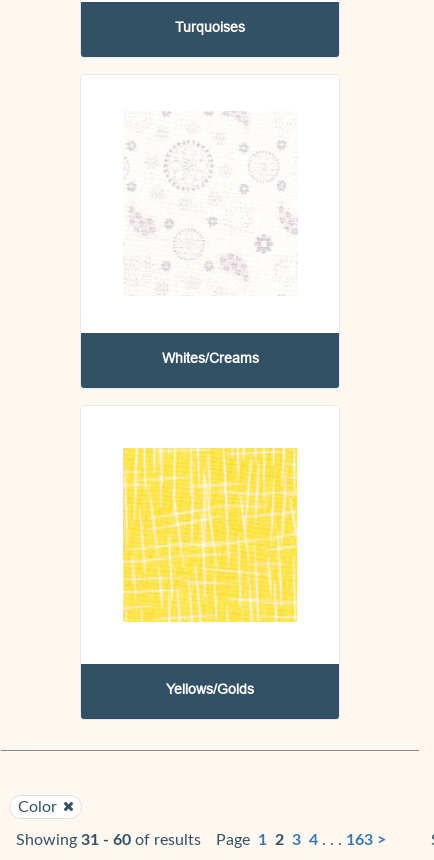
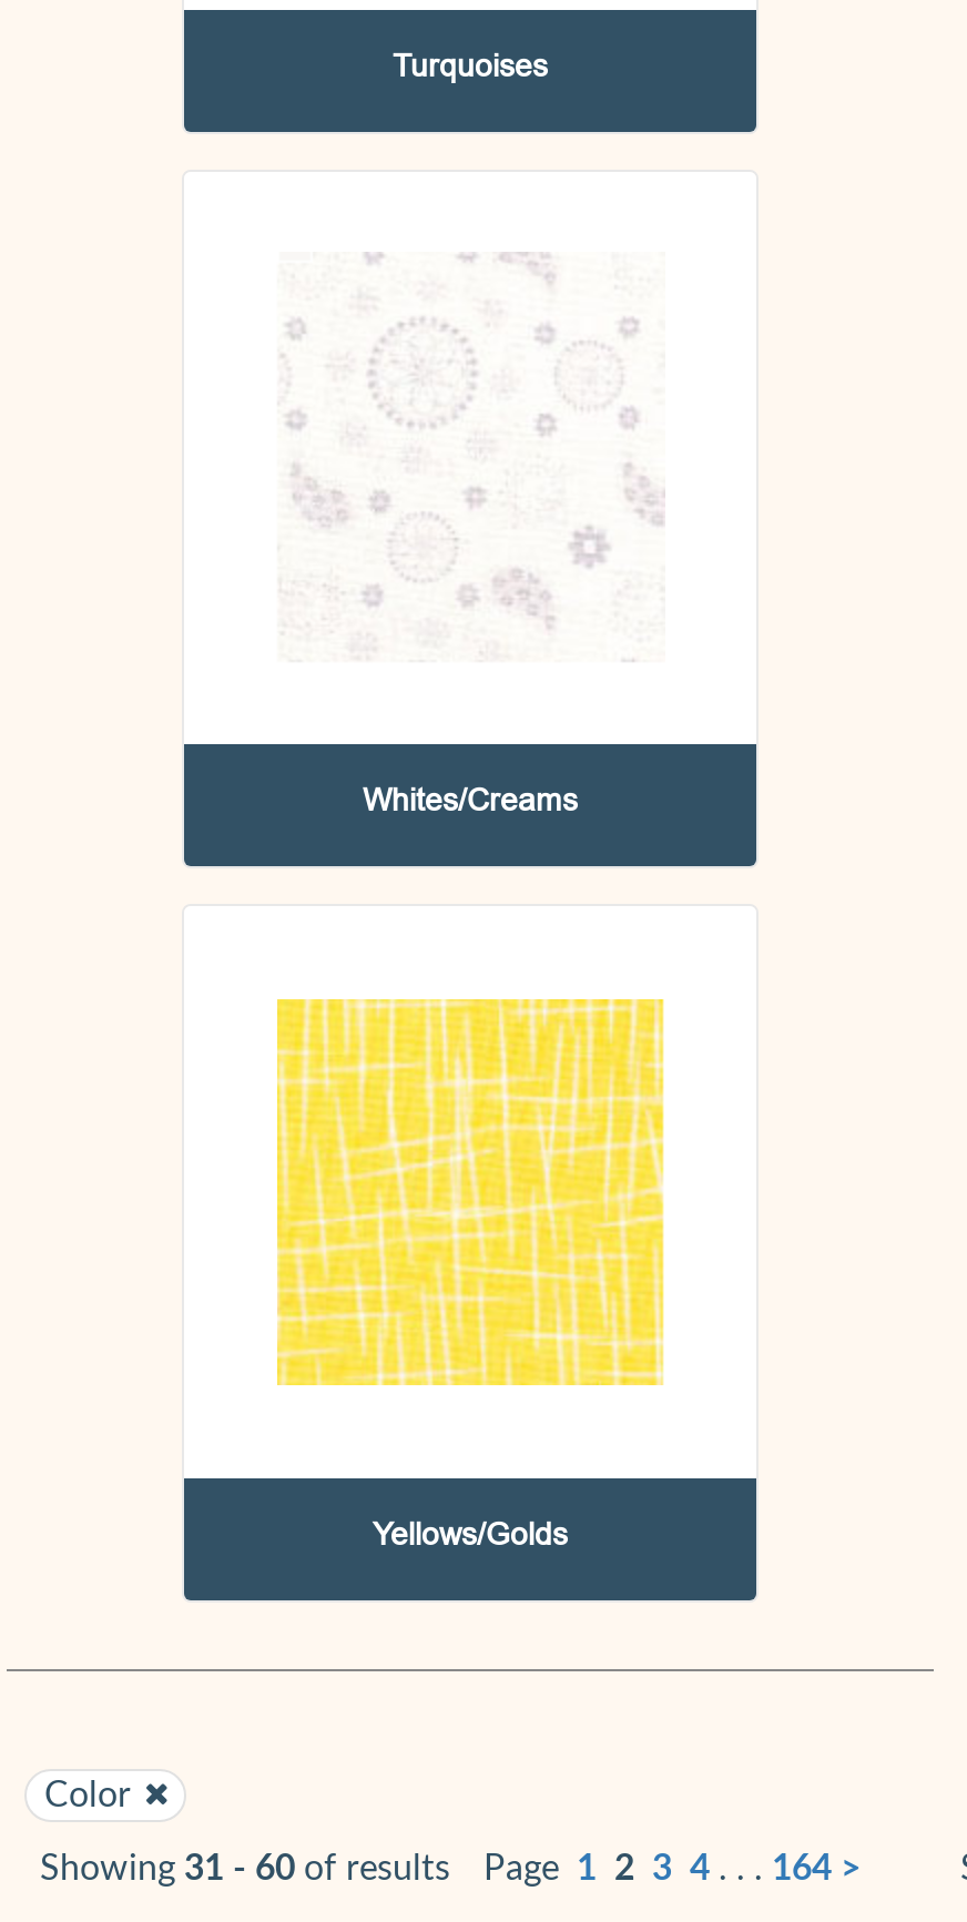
[16,832,386,848] Showing 31 - 60 of results Page 1 2 3 4. . . 163 > -> [40,1851,861,1887] Showing 31 - 60 of results Page 1 2 3 4. . . 164 >

